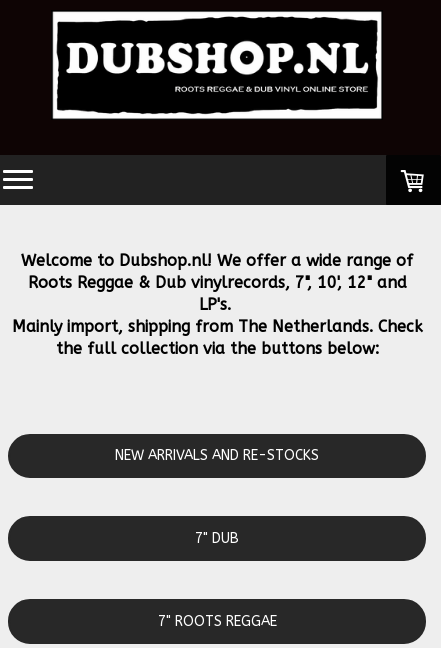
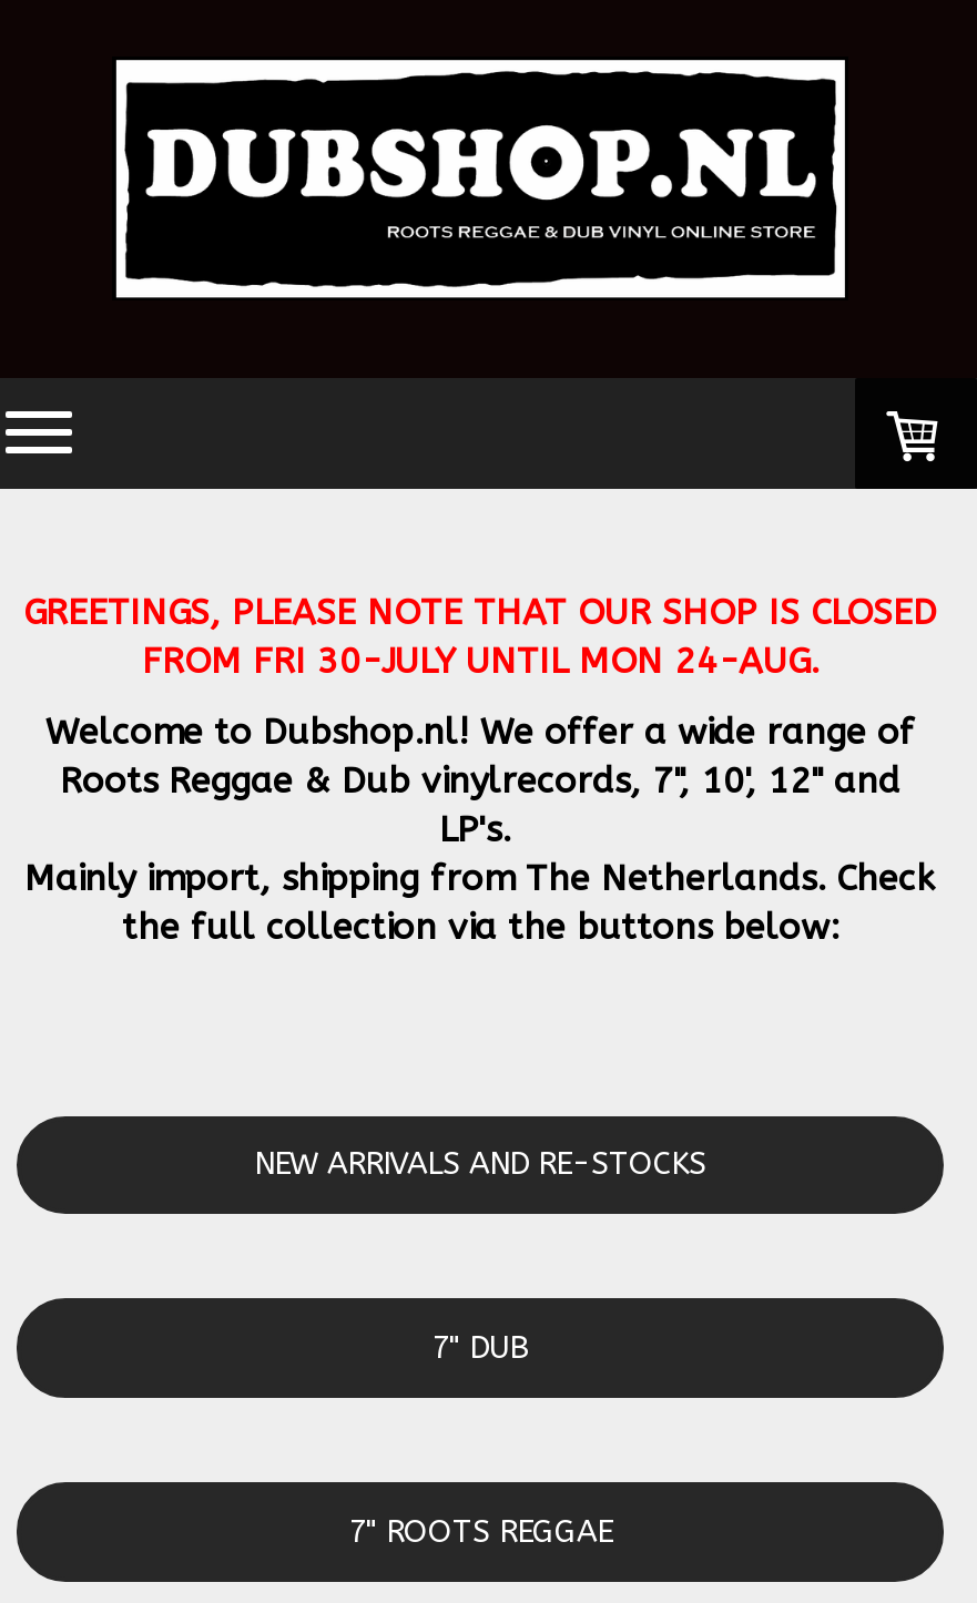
none -> [23,590,937,681] GREETINGS, PLEASE NOTE THAT OUR SHOP IS CLOSED | FROM FRI 30-JULY UNTIL MON 24-AUG.

